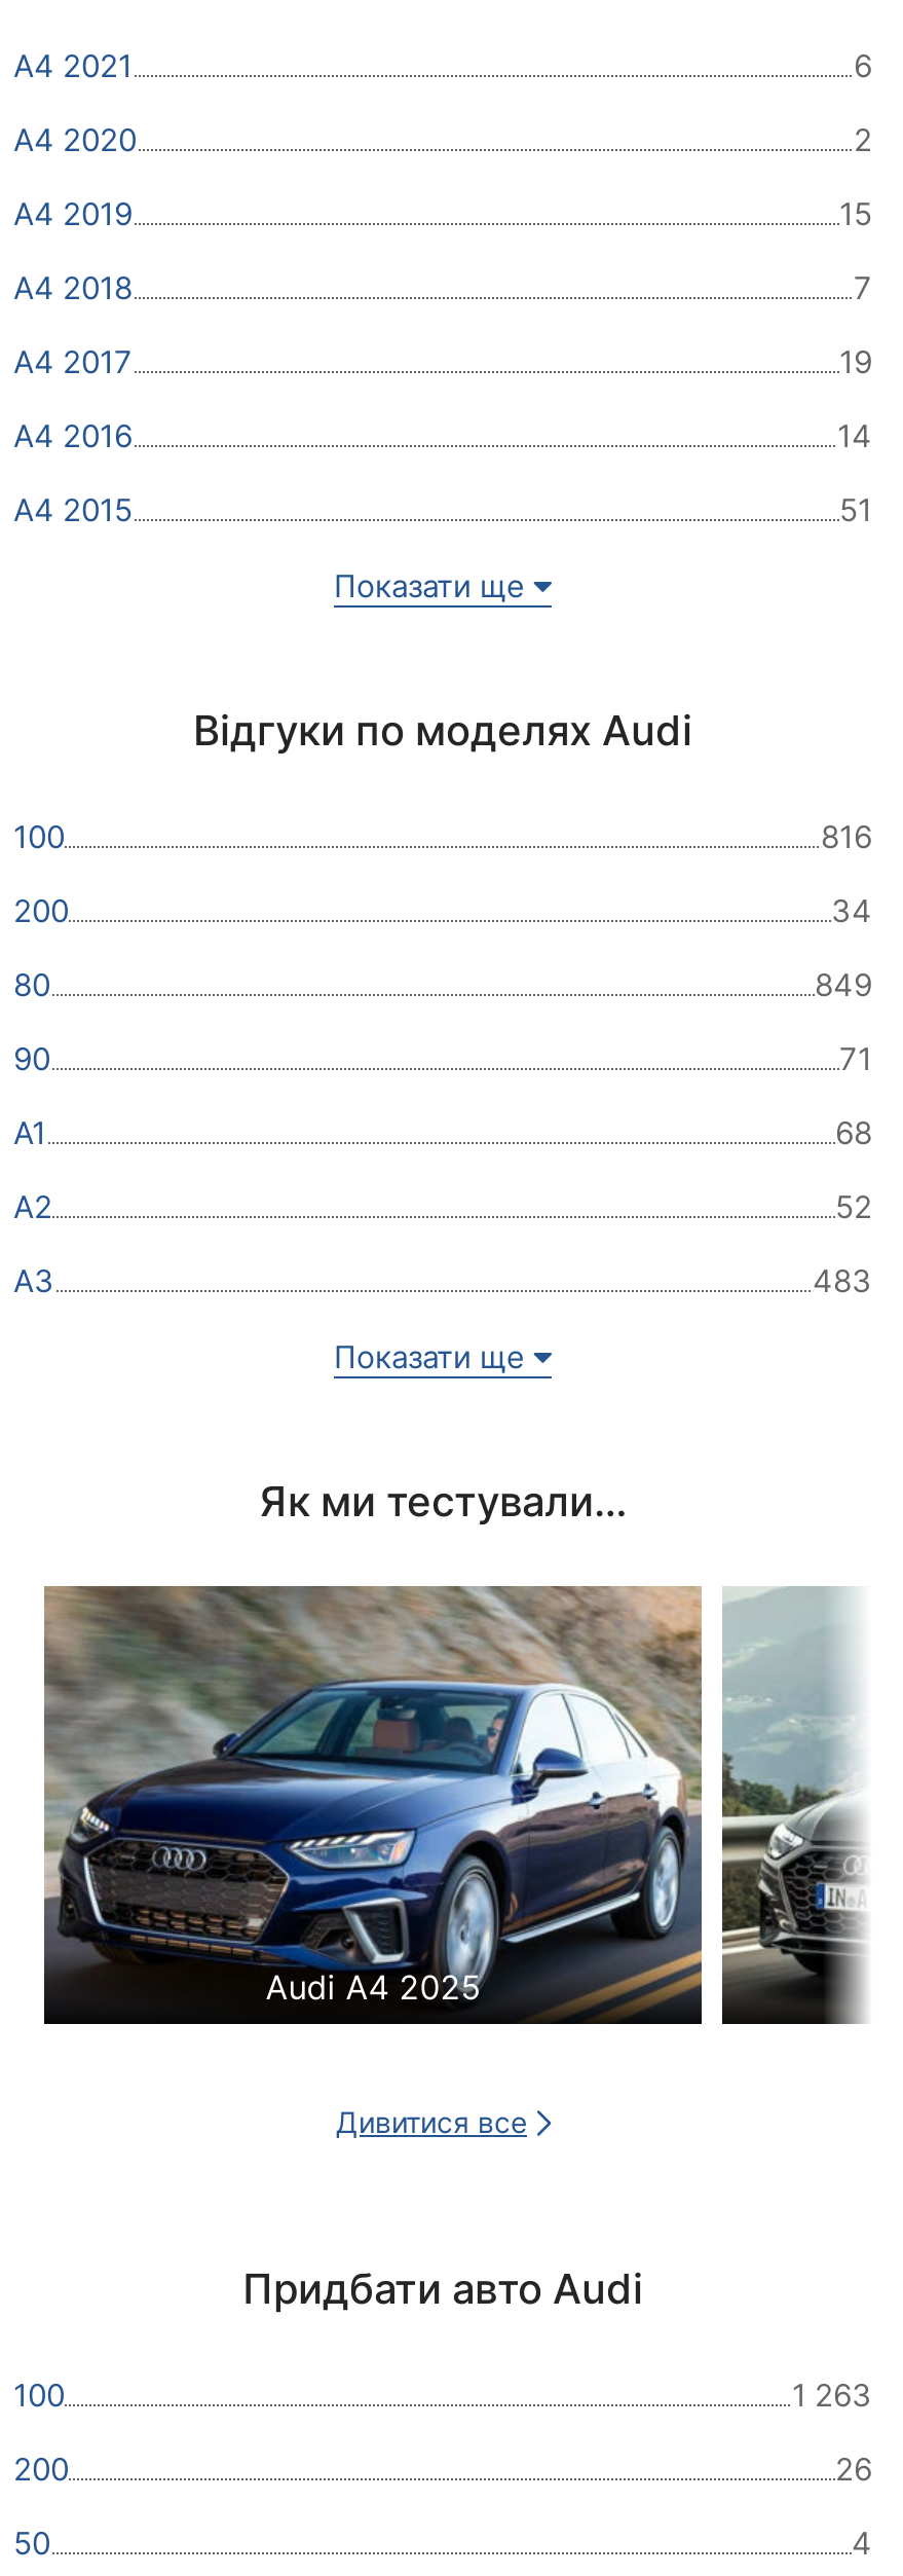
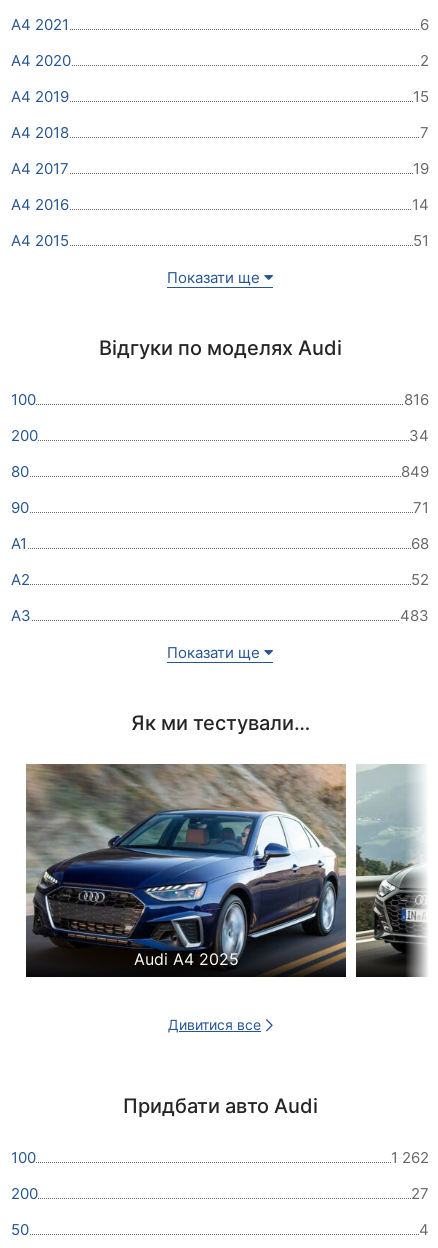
[792,2376,872,2415] 1 263 -> [391,1148,429,1167] 1 262
[835,2450,872,2489] 26 -> [411,1184,429,1203] 27

